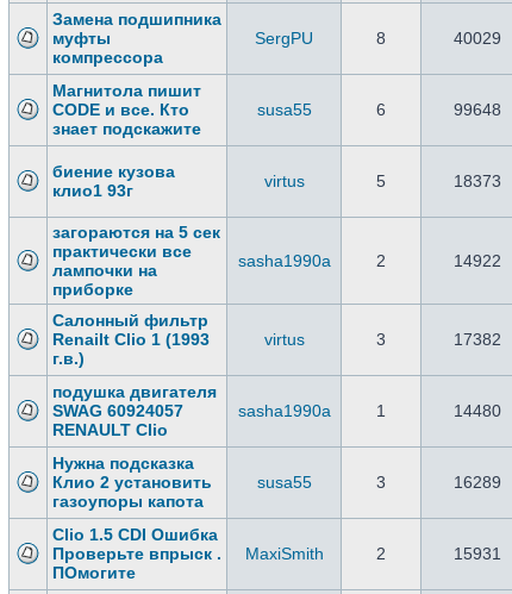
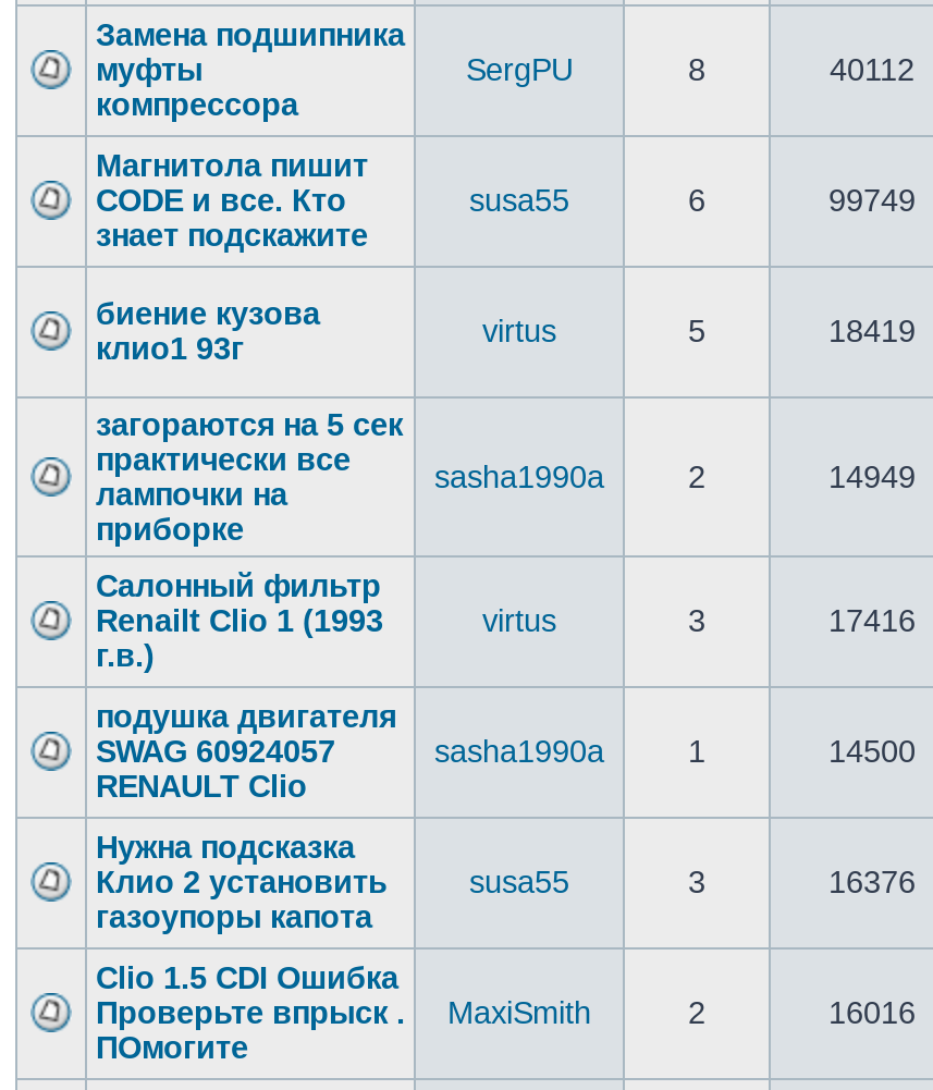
[453,29,501,48] 40029 -> [830,52,914,87] 40112
[453,100,501,119] 99648 -> [828,183,916,218] 99749
[453,171,501,190] 18373 -> [828,314,916,348] 18419
[453,251,501,270] 14922 -> [828,460,916,494] 14949
[453,330,501,349] 17382 -> [828,603,916,638] 17416
[453,401,501,420] 14480 -> [828,734,916,769] 14500
[453,473,501,492] 16289 -> [828,865,916,899] 16376
[453,544,501,563] 15931 -> [828,995,916,1030] 16016

